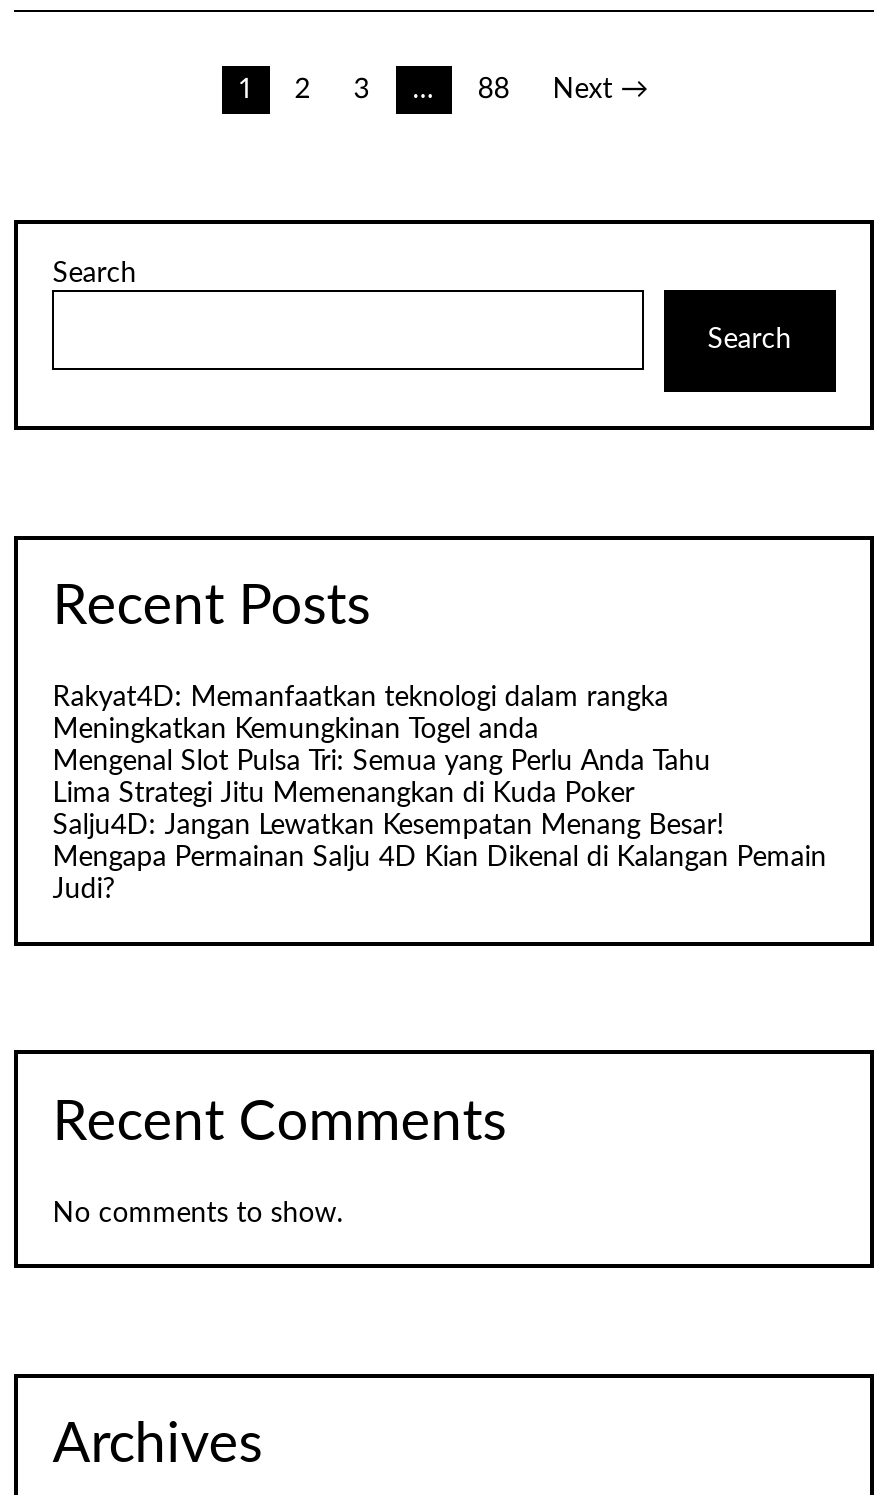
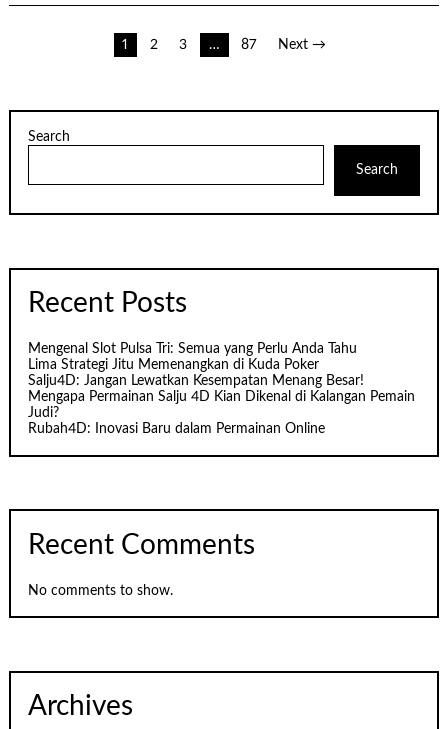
[478,76,510,104] 88 -> [241,38,256,52] 87
[52,685,668,745] Rakyat4D: Memanfaatkan teknologi dalam rangka | Meningkatkan Kemungkinan Togel anda -> none
moved [52,749,826,905] -> [28,342,415,420]: Mengenal Slot Pulsa Tri: Semua yang Perlu Anda Tahu | Lima Strategi Jitu Memenangkan di Kuda Poker | Salju4D: Jangan Lewatkan Kesempatan Menang Besar! | Mengapa Permainan Salju 4D Kian Dikenal di Kalangan Pemain | Judi?
none -> [28,422,325,436] Rubah4D: Inovasi Baru dalam Permainan Online

